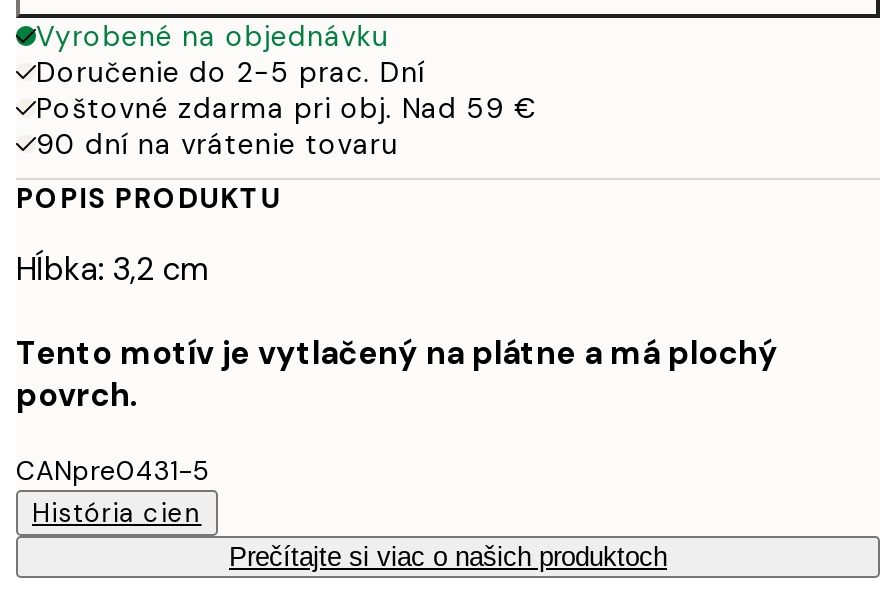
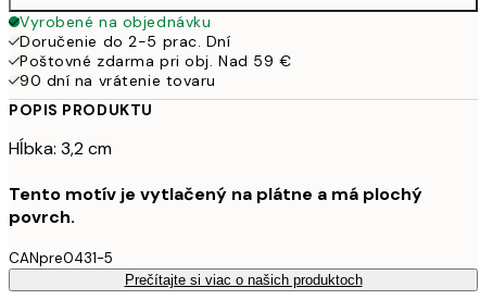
[32,495,202,529] História cien -> none

